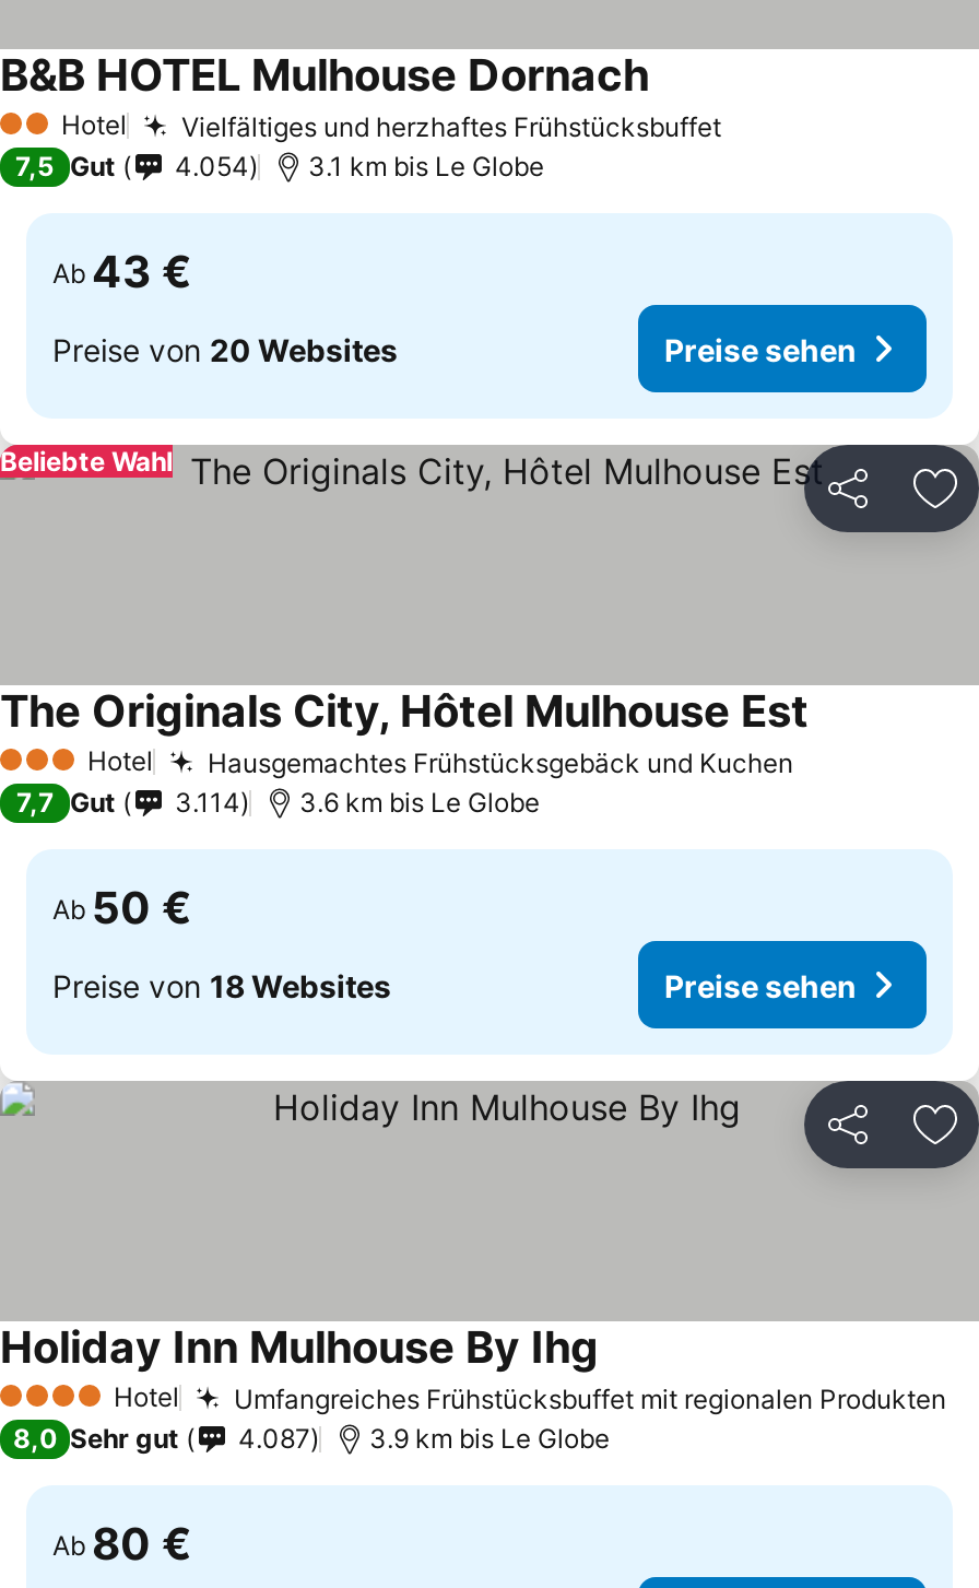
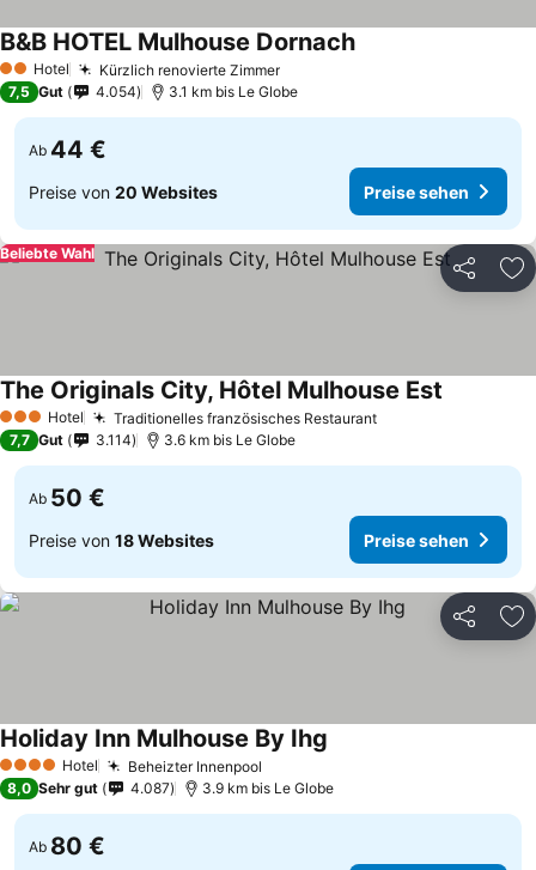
[181,109,721,142] Vielfältiges und herzhaftes Frühstücksbuffet -> [99,60,280,78] Kürzlich renovierte Zimmer
[52,246,192,298] Ab 43 € -> [29,135,106,164] Ab 44 €
[208,745,793,778] Hausgemachtes Frühstücksgebäck und Kuchen -> [114,409,377,427] Traditionelles französisches Restaurant
[234,1381,946,1414] Umfangreiches Frühstücksbuffet mit regionalen Produkten -> [128,757,262,775] Beheizter Innenpool

